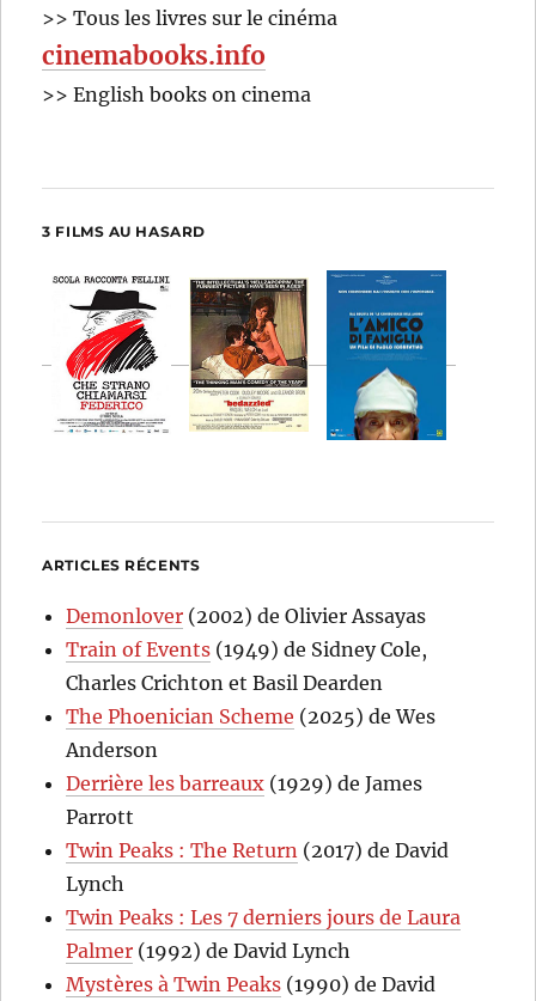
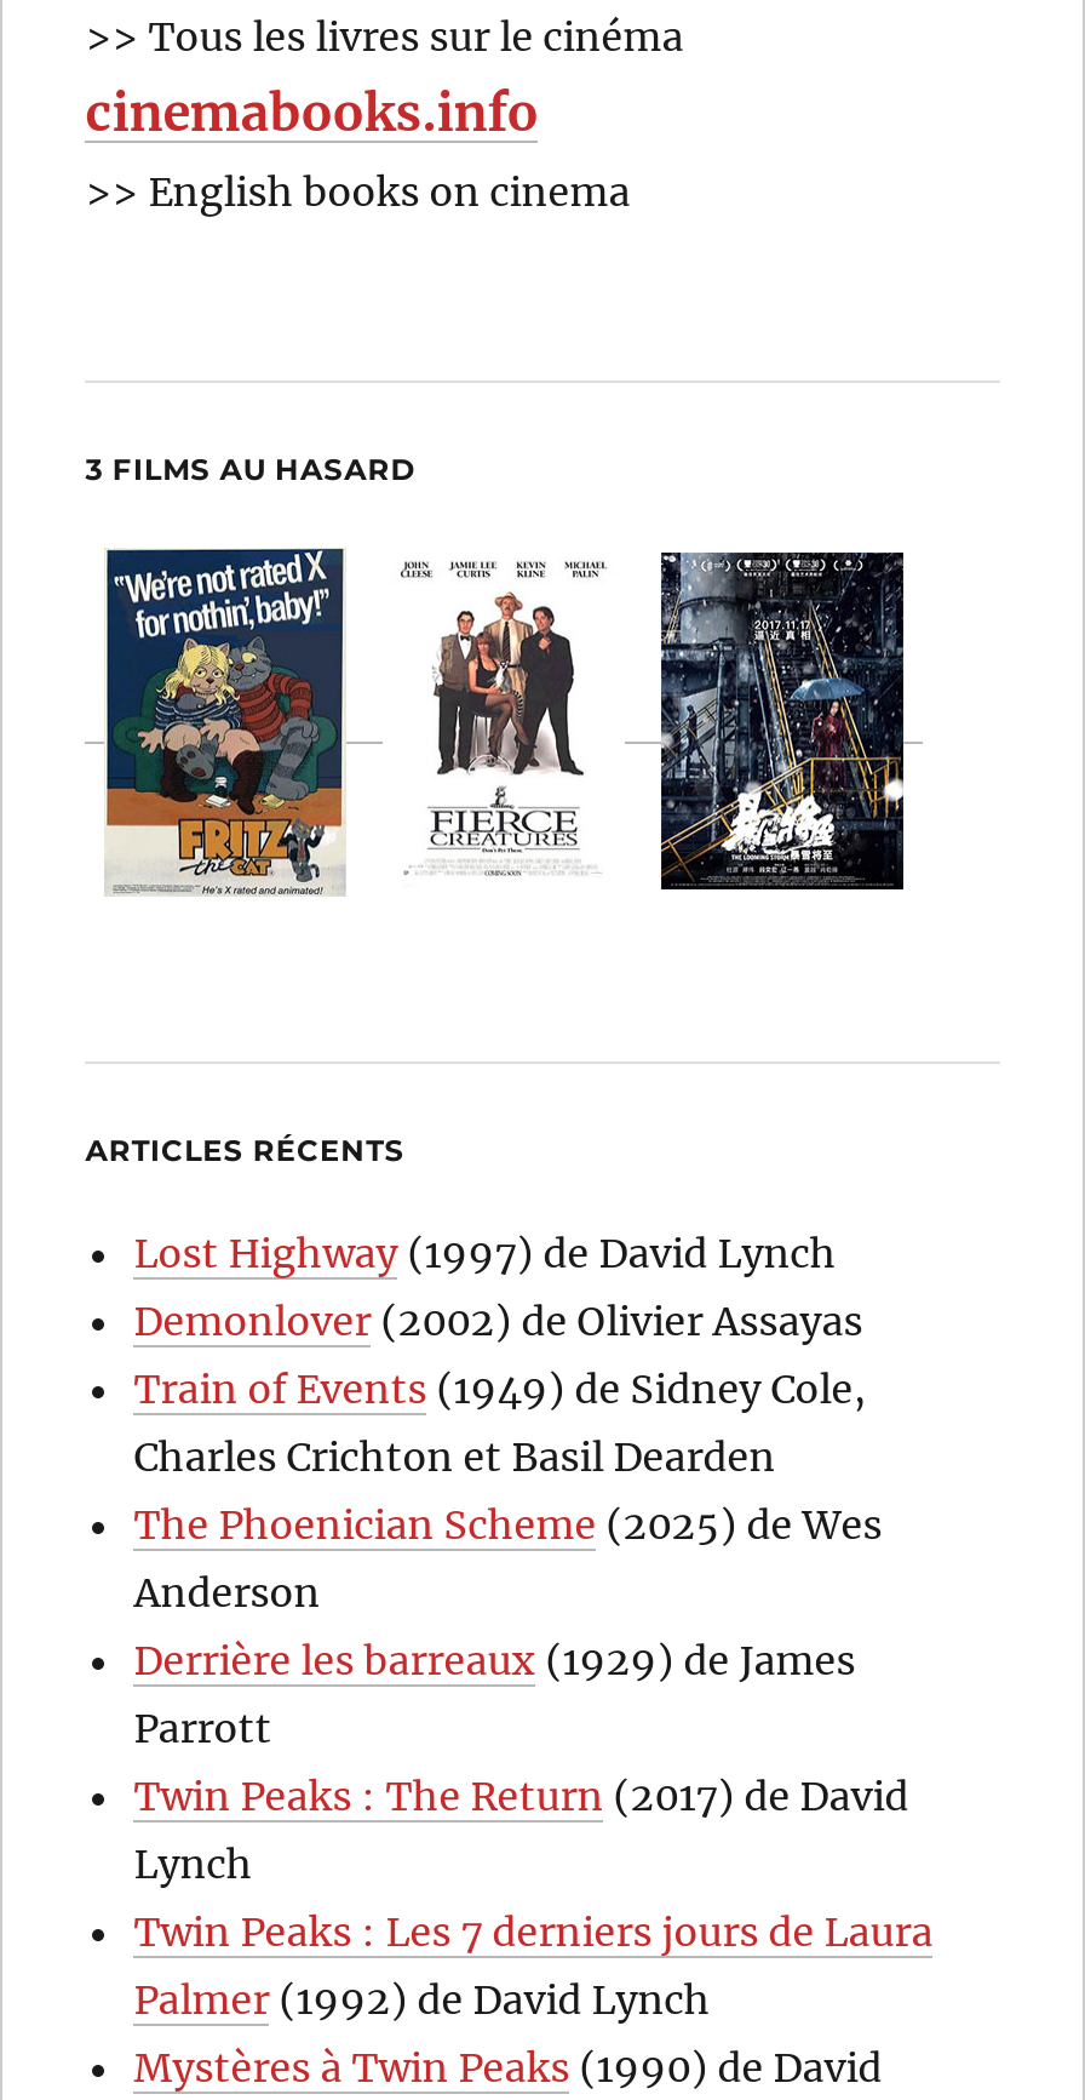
[53,270,170,439] [image] -> [104,545,346,897] [image]
[325,269,447,441] [image] -> [659,550,906,892] [image]
[189,277,309,432] [image] -> [385,562,622,872] [image]
none -> [134,1228,836,1276] Lost Highway (1997) de David Lynch

